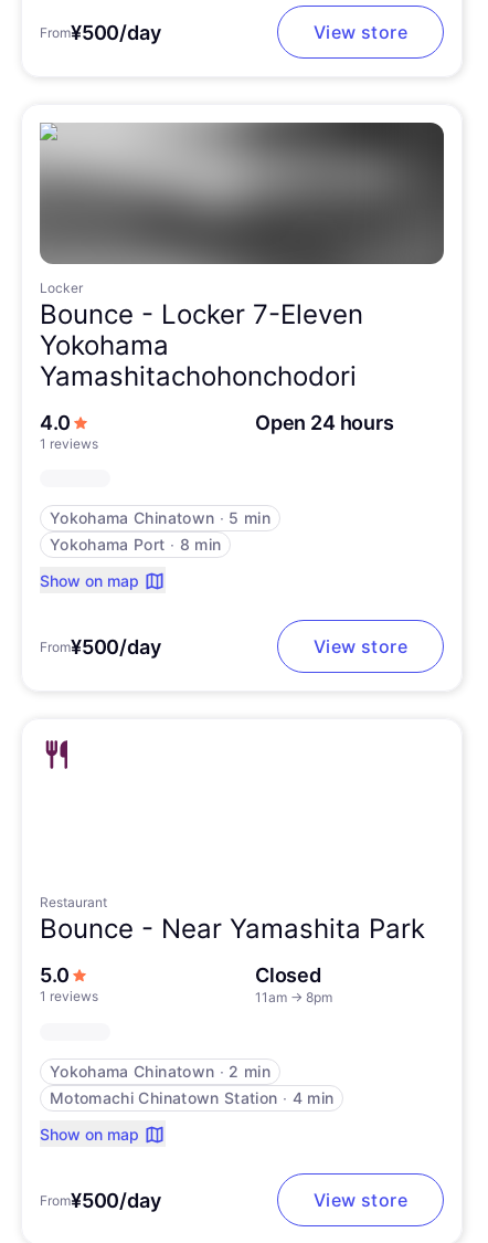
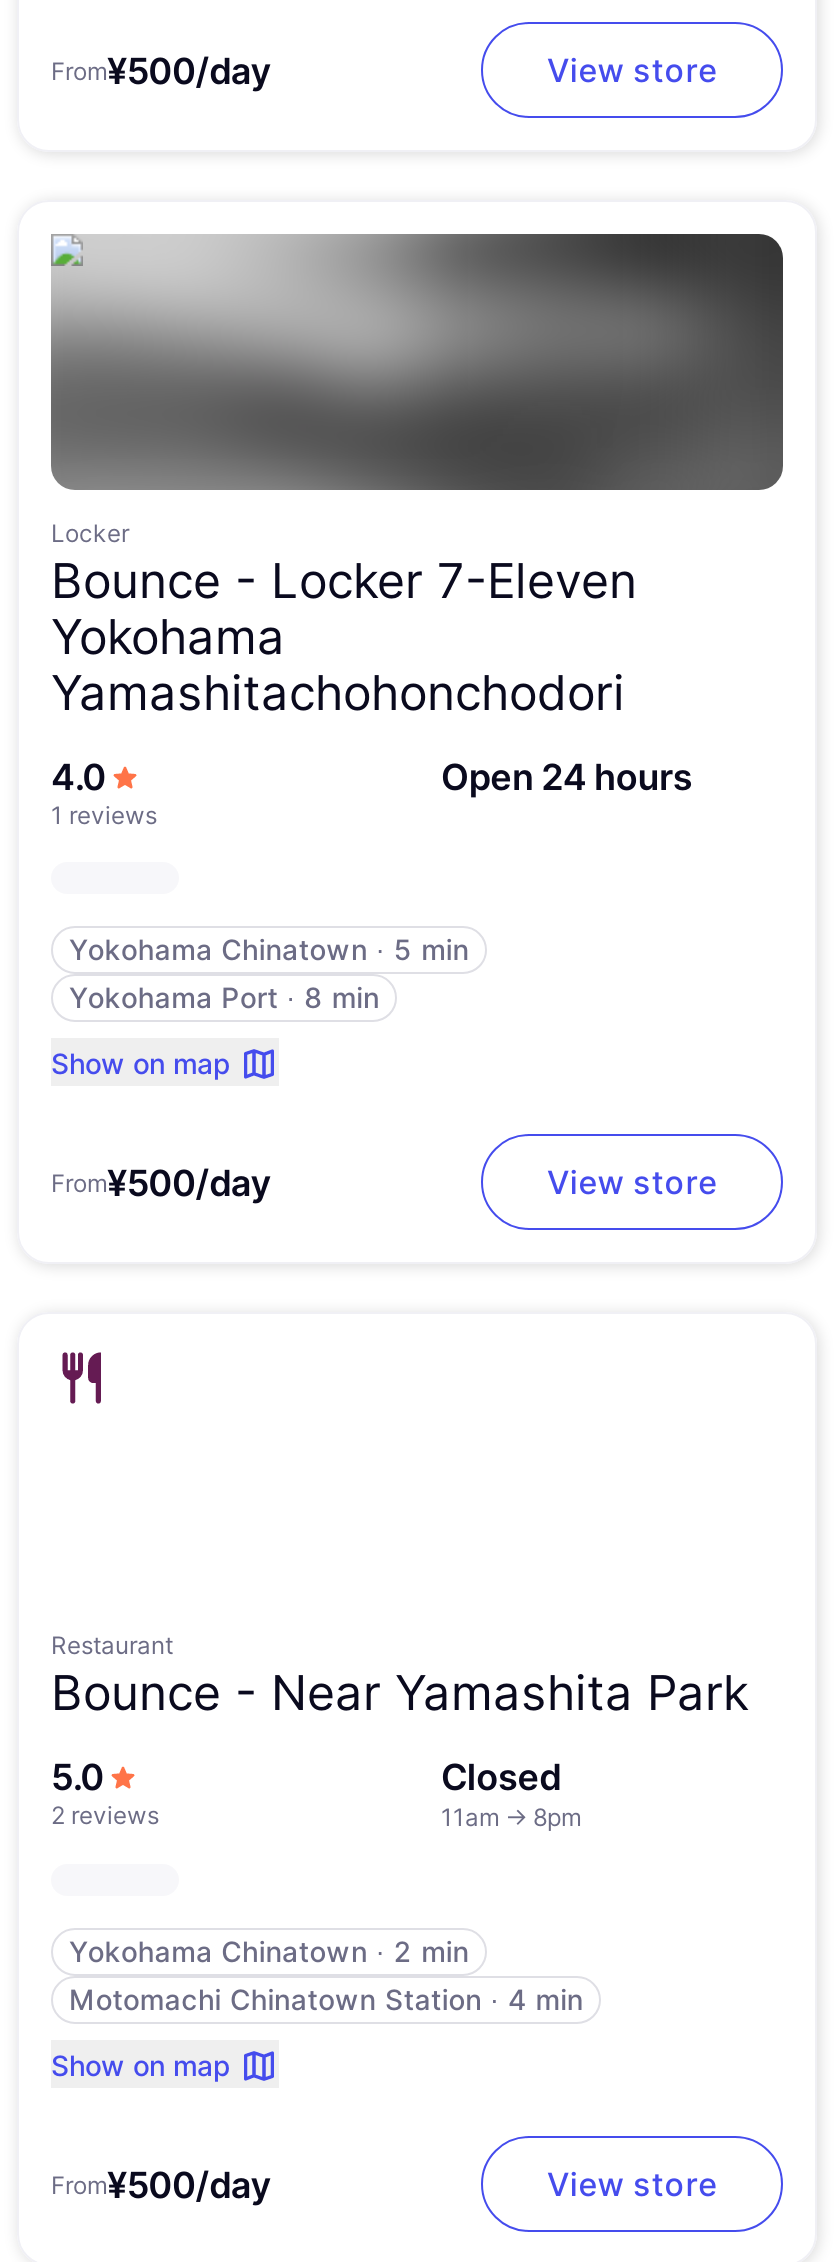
[40,988,98,1004] 1 reviews -> [51,1800,159,1830] 2 reviews

